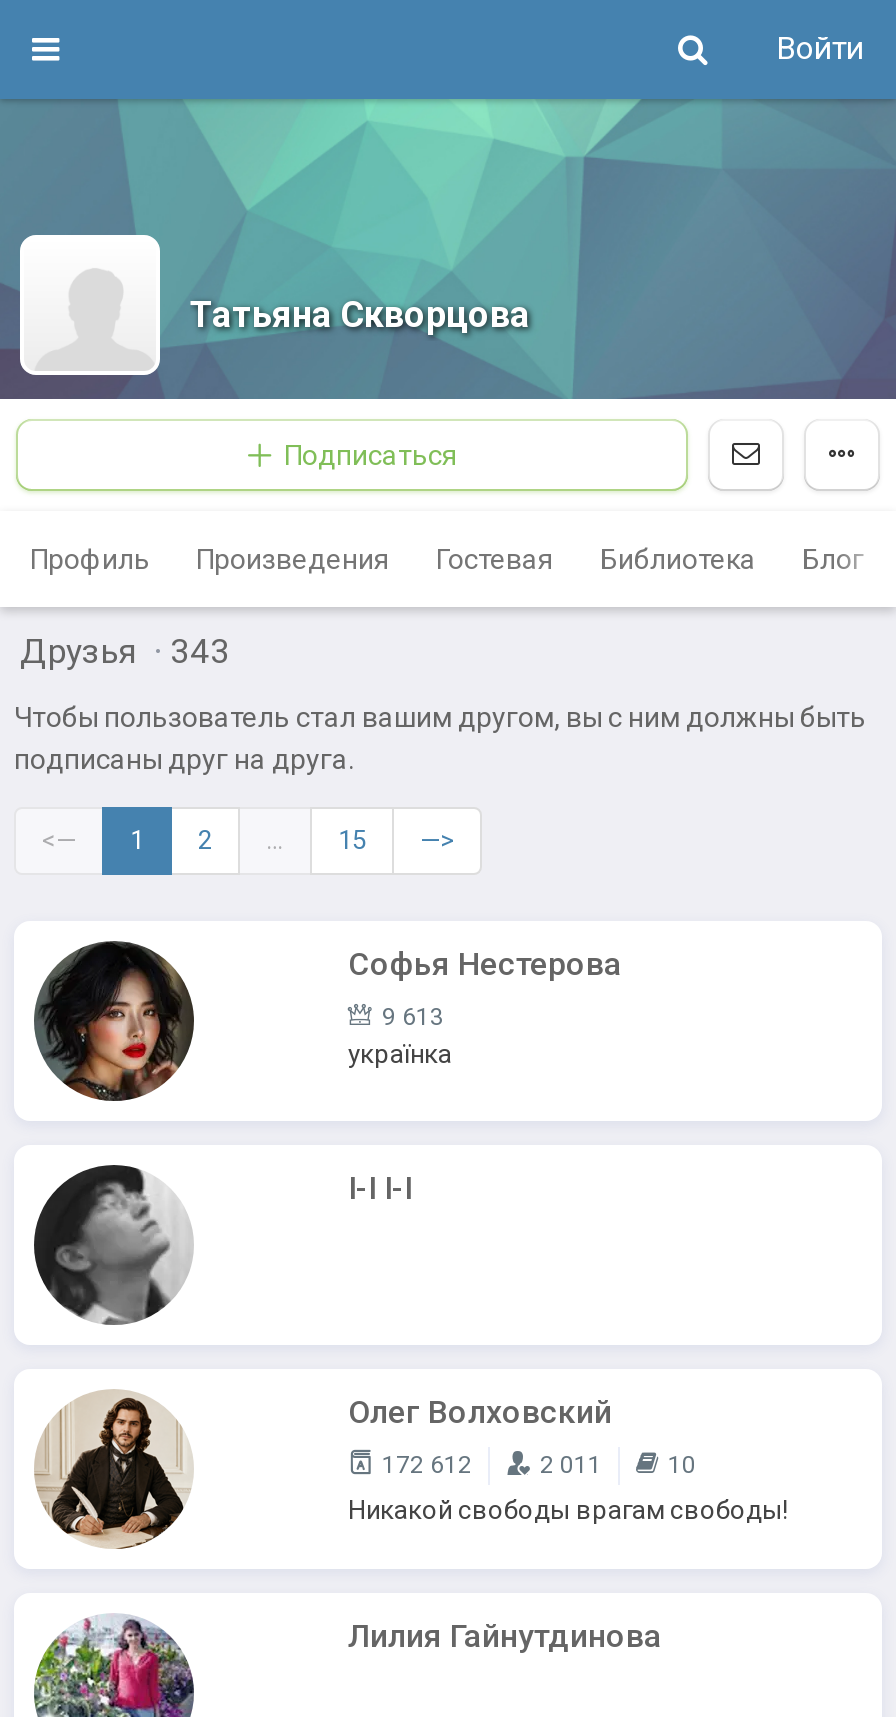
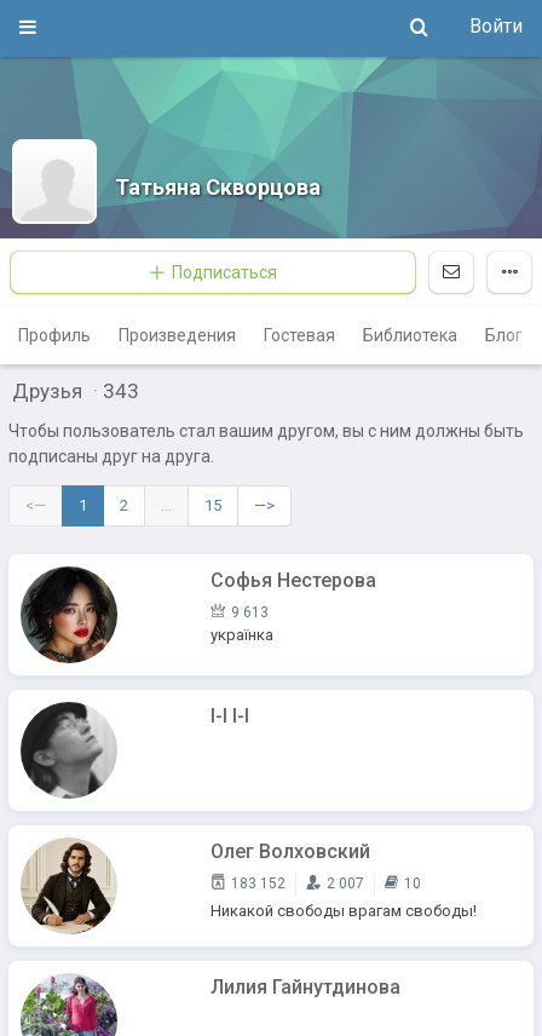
[376,1451,478,1479] 172 612 -> [227,875,289,892] 183 152
[534,1451,608,1479] 2 011 -> [323,875,368,892] 2 007

